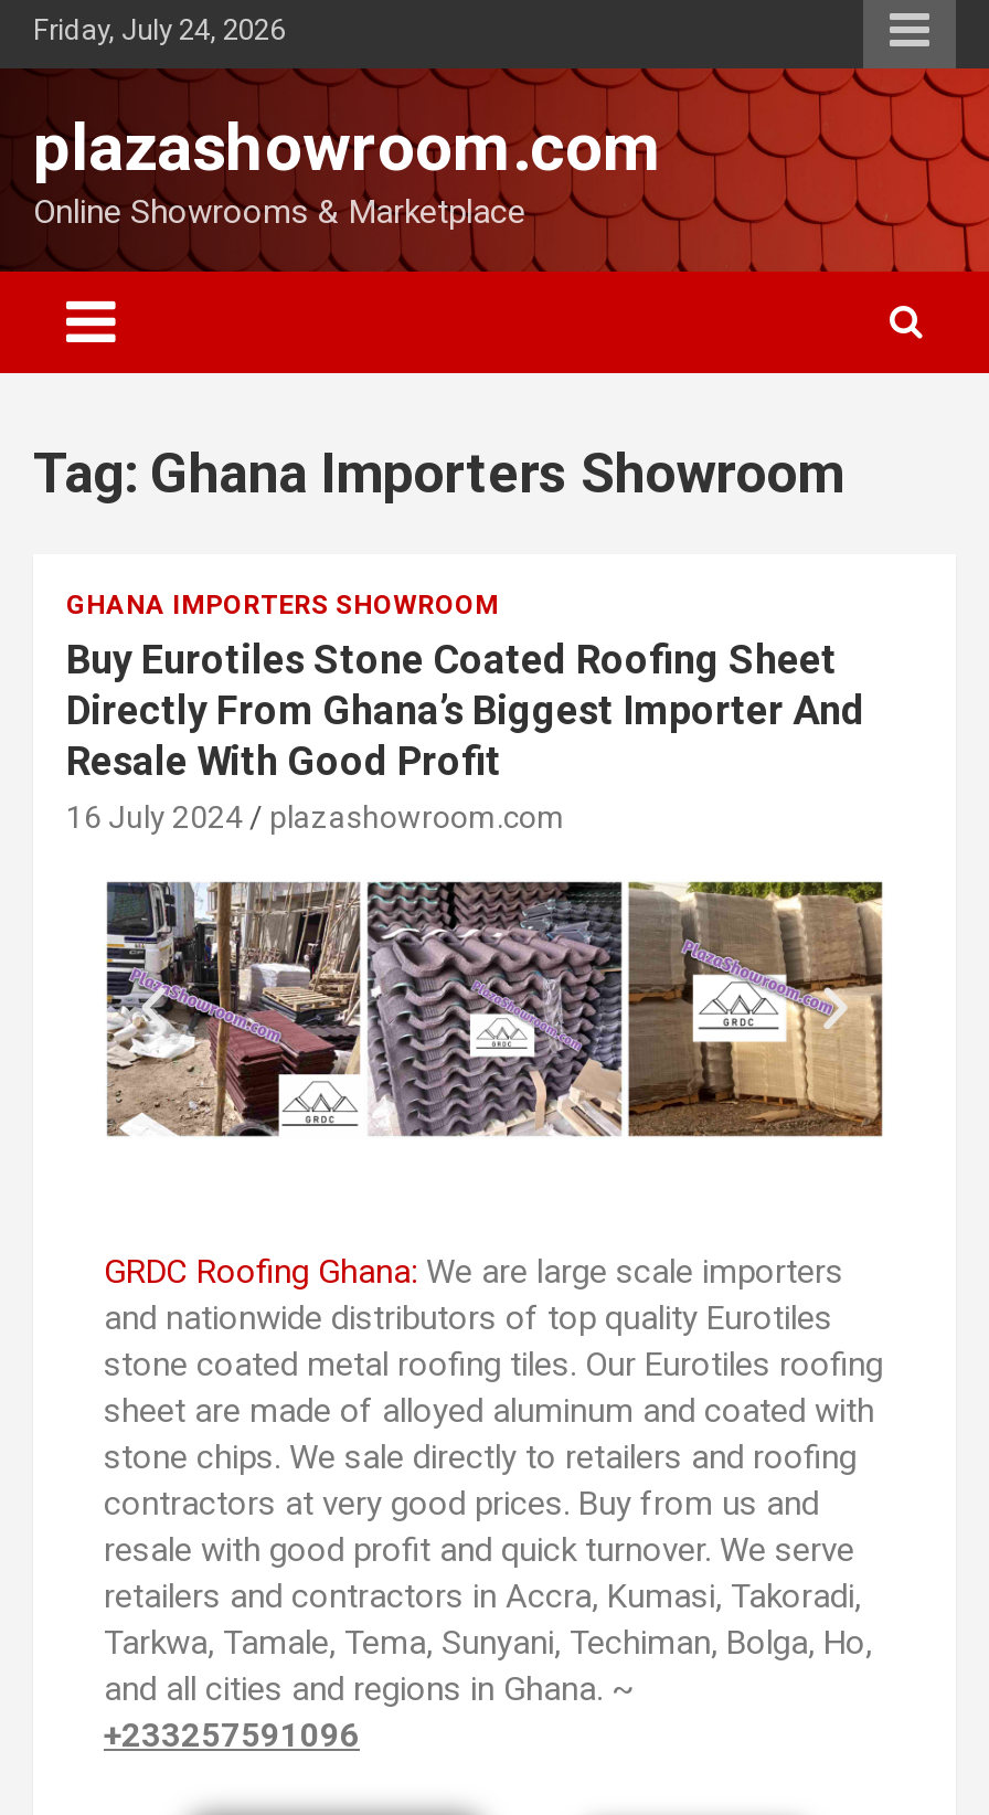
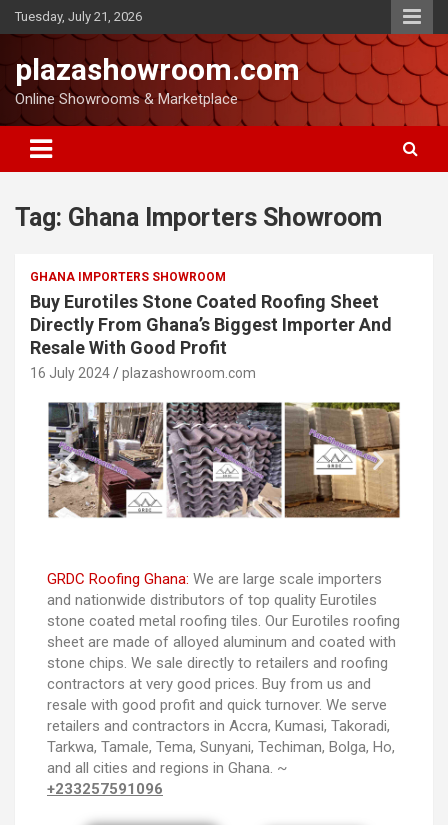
[33,13,285,46] Friday, July 24, 2026 -> [15,9,142,24] Tuesday, July 21, 2026

